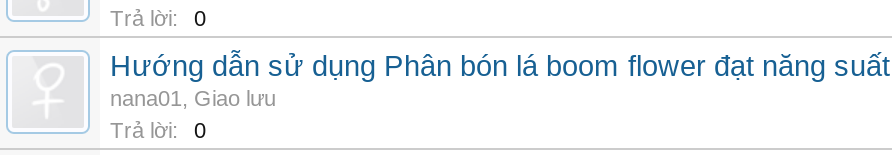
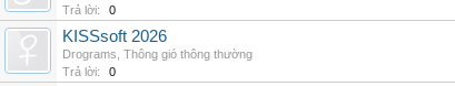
[110,50,890,110] Hướng dẫn sử dụng Phân bón lá boom flower đạt năng suất | nana01, Giao lưu -> [62,28,253,61] KISSsoft 2026 | Drograms, Thông gió thông thường

